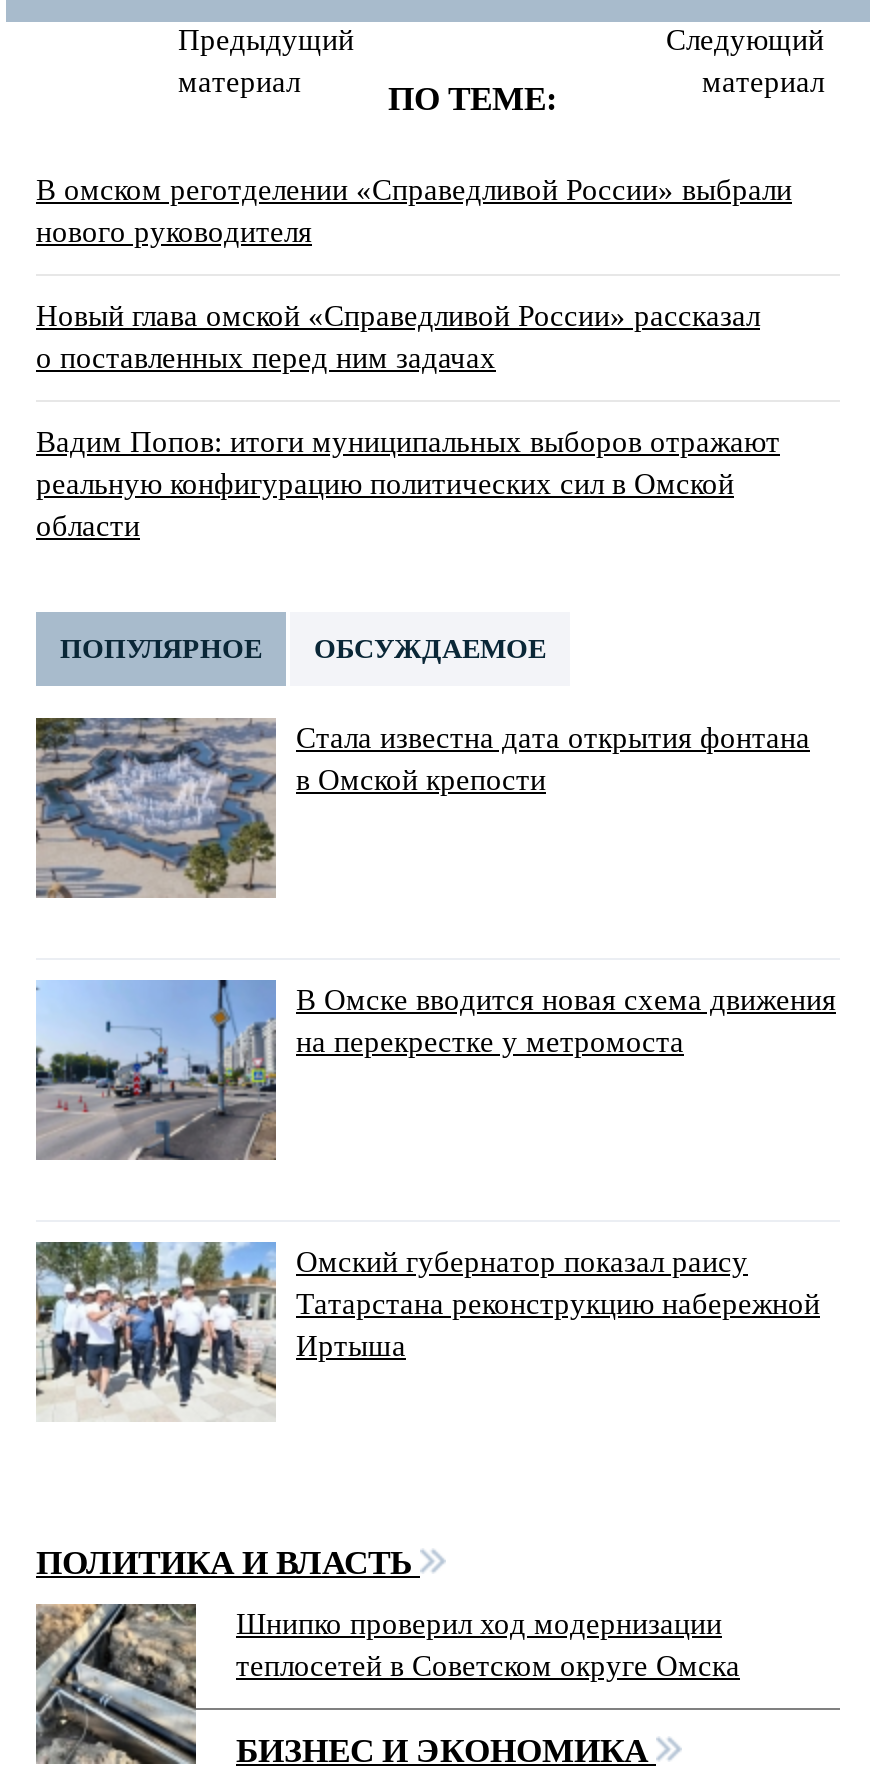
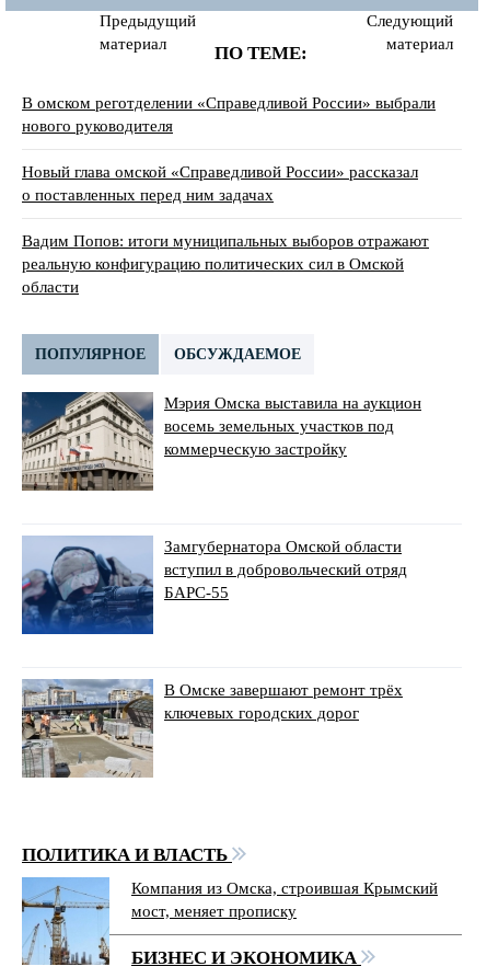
[34,716,810,898] [image] | Стала известна дата открытия фонтана | в Омской крепости -> [21,391,421,492] [image] | Мэрия Омска выставила на аукцион | восемь земельных участков под | коммерческую застройку
[34,978,836,1162] [image] | В Омске вводится новая схема движения | на перекрестке у метромоста -> [21,536,407,635] [image] | Замгубернатора Омской области | вступил в добровольческий отряд | БАРС-55
[36,1240,820,1422] [image] | Омский губернатор показал раису | Татарстана реконструкцию набережной | Иртыша -> [22,679,403,779] [image] | В Омске завершают ремонт трёх | ключевых городских дорог
[34,1602,740,1766] [image] | Шнипко проверил ход модернизации | теплосетей в Советском округе Омска -> [21,876,438,966] [image] | Компания из Омска, строившая Крымский | мост, меняет прописку

